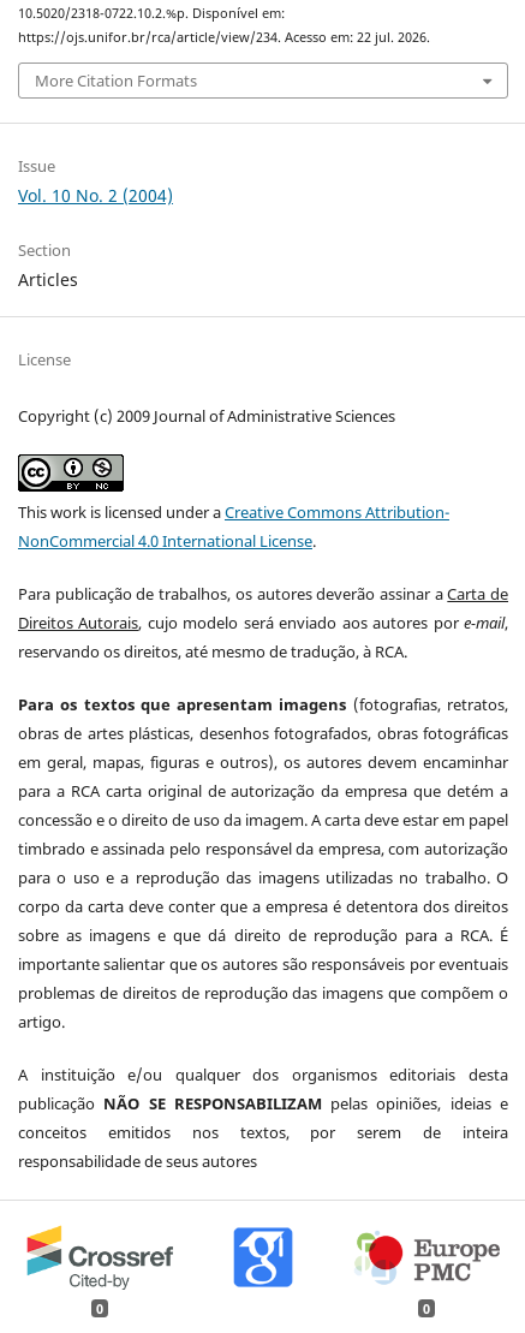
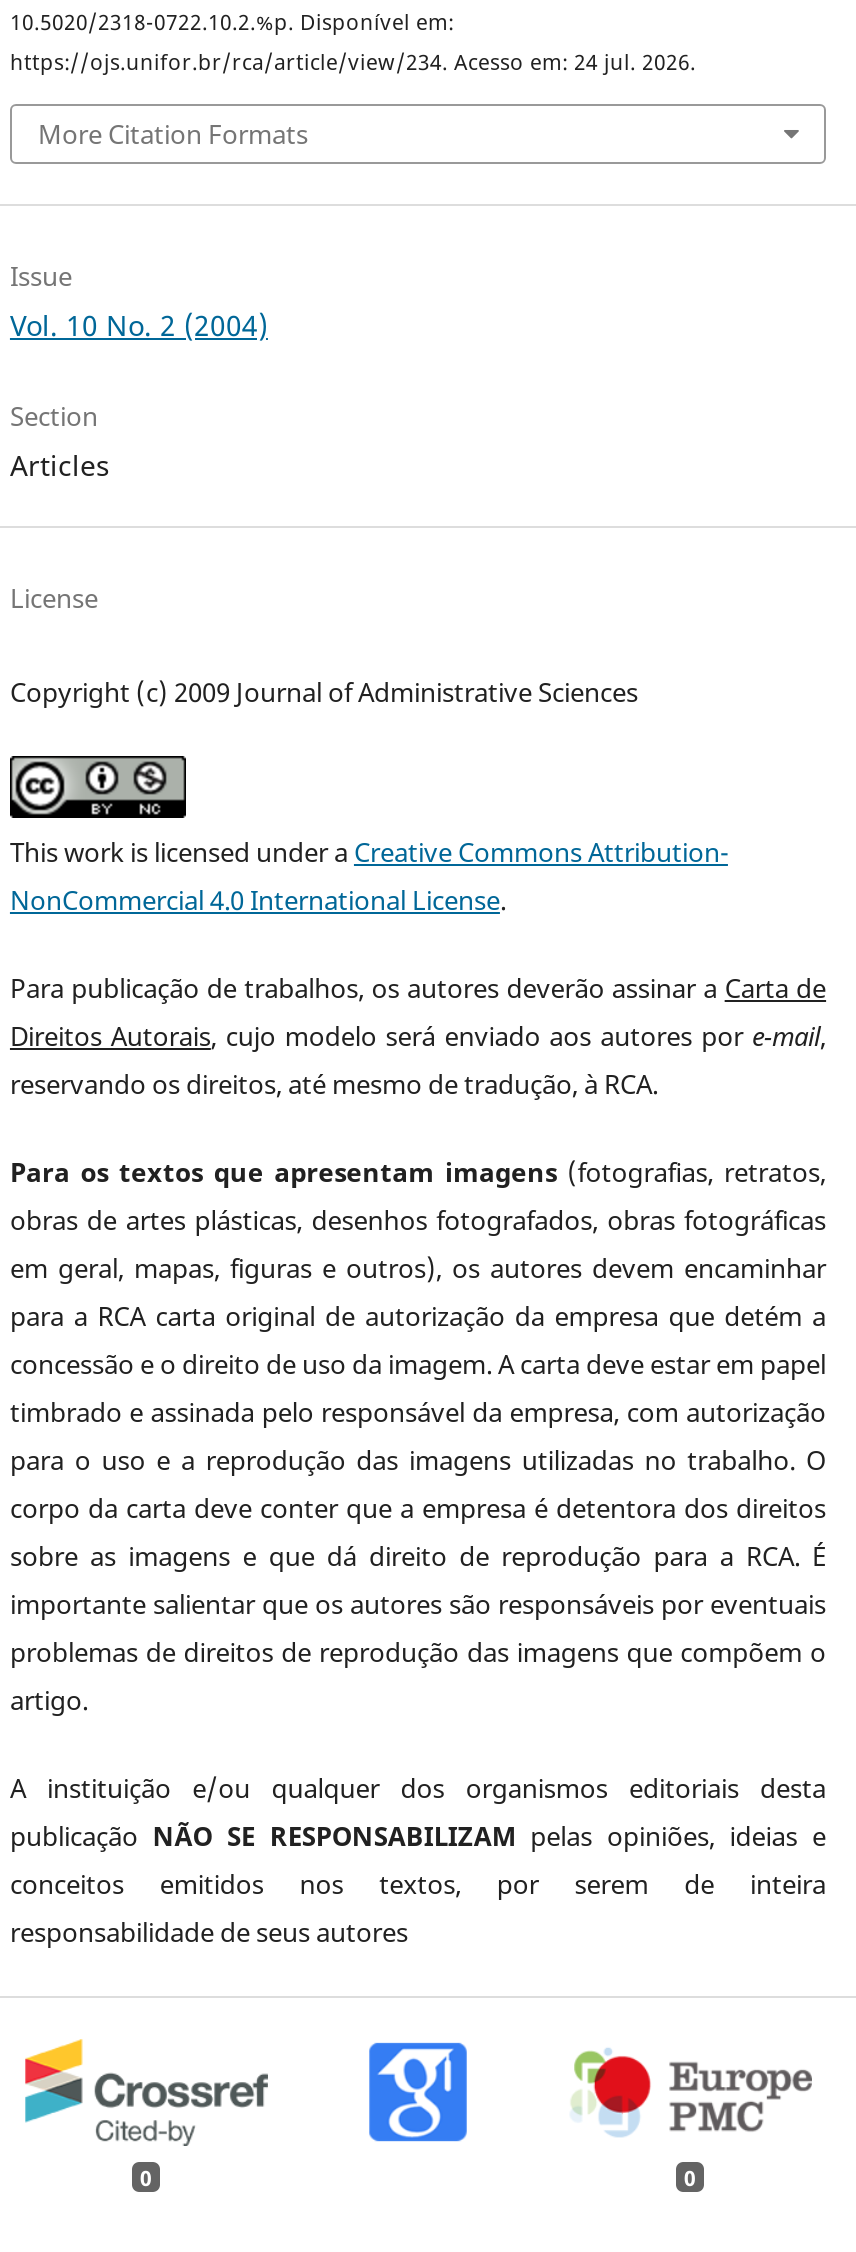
[18,29,430,46] https://ojs.unifor.br/rca/article/view/234. Acesso em: 22 jul. 2026. -> [10,48,696,76] https://ojs.unifor.br/rca/article/view/234. Acesso em: 24 jul. 2026.

